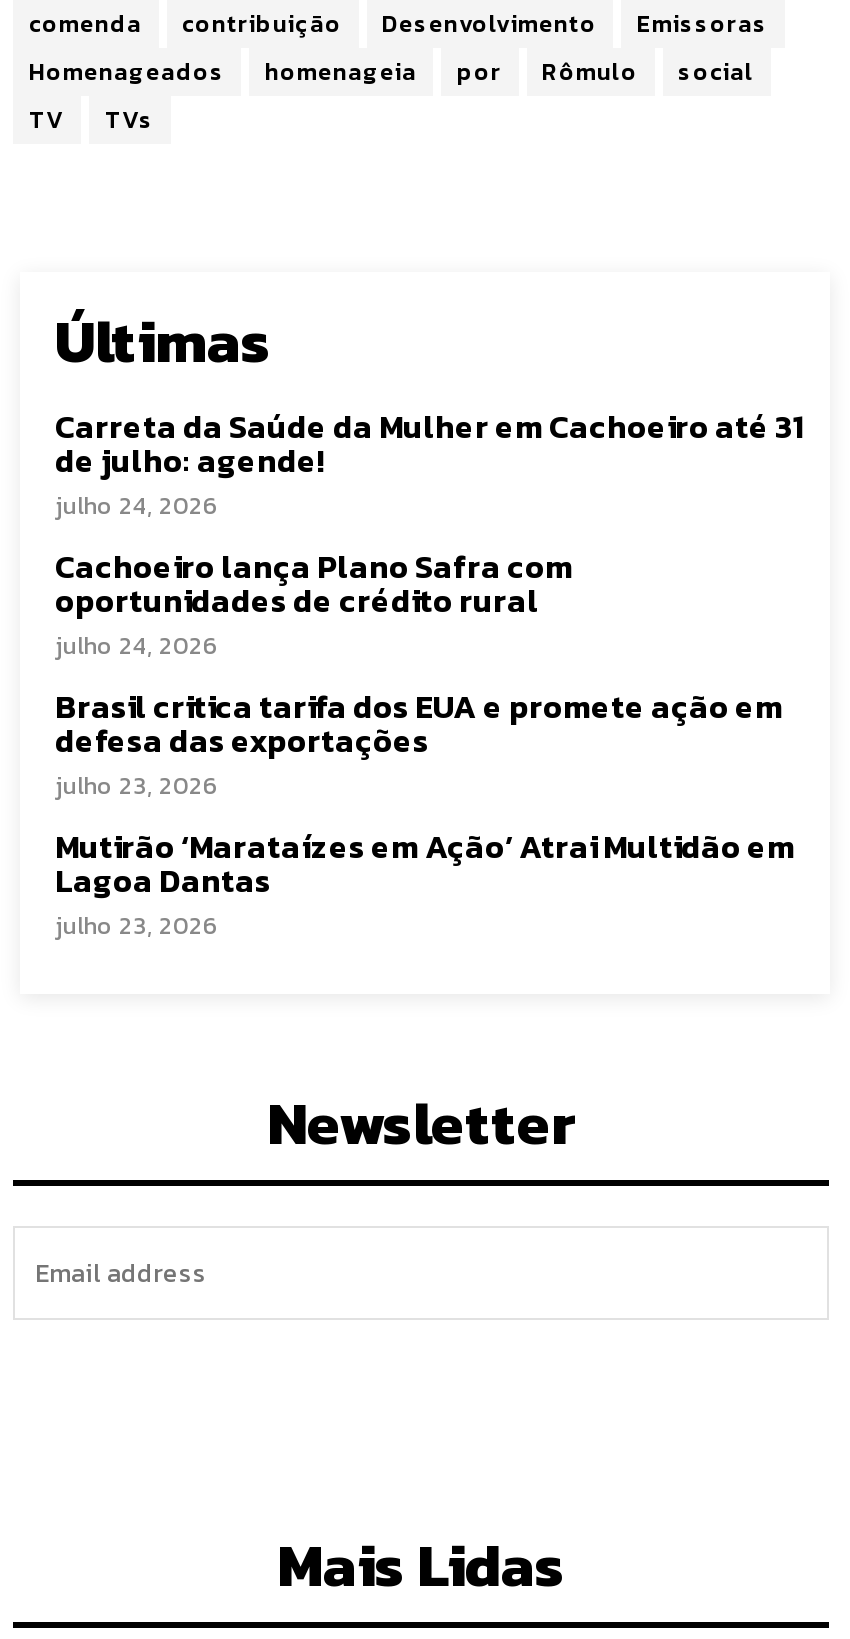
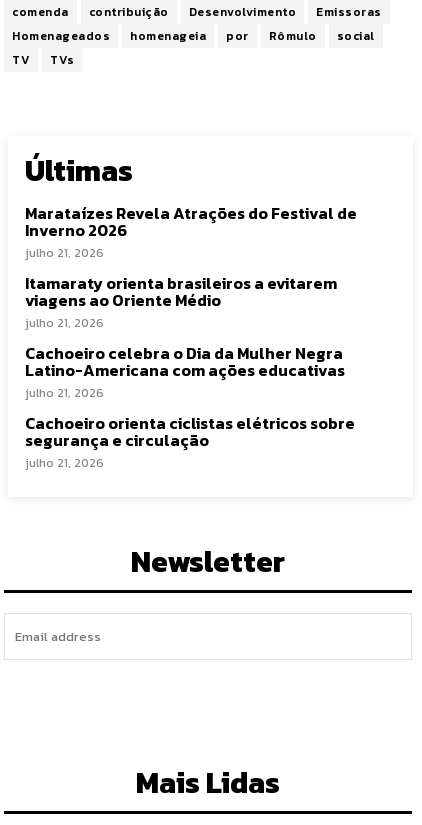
[55,402,803,944] Carreta da Saúde da Mulher em Cachoeiro até 31 | de julho: agende! | julho 24, 2026 | Cachoeiro lança Plano Safra com | oportunidades de crédito rural | julho 24, 2026 | Brasil critica tarifa dos EUA e promete ação em | defesa das exportações | julho 23, 2026 | Mutirão ‘Marataízes em Ação’ Atrai Multidão em | Lagoa Dantas | julho 23, 2026 -> [25,201,357,472] Marataízes Revela Atrações do Festival de | Inverno 2026 | julho 21, 2026 | Itamaraty orienta brasileiros a evitarem | viagens ao Oriente Médio | julho 21, 2026 | Cachoeiro celebra o Dia da Mulher Negra | Latino-Americana com ações educativas | julho 21, 2026 | Cachoeiro orienta ciclistas elétricos sobre | segurança e circulação | julho 21, 2026

